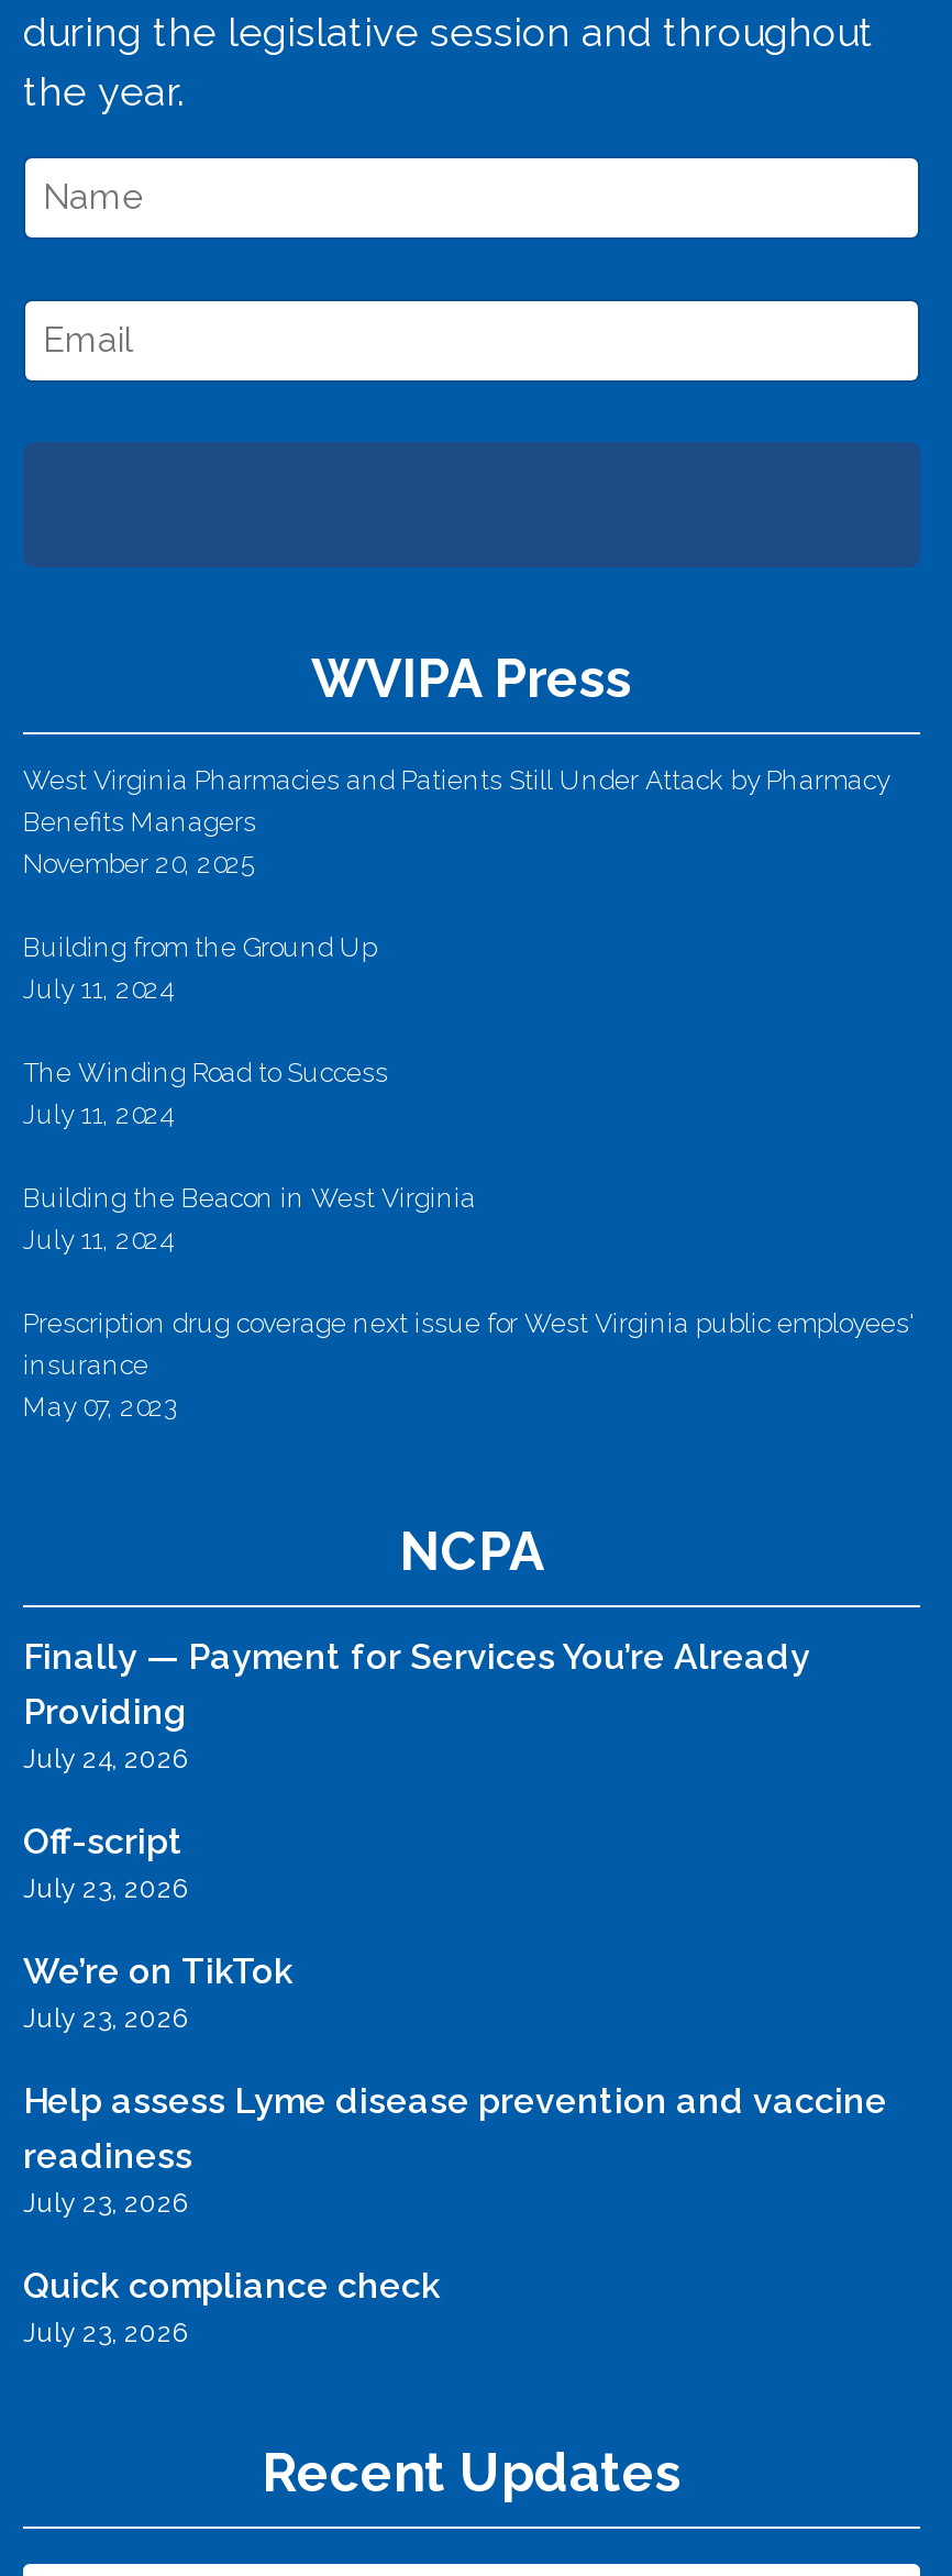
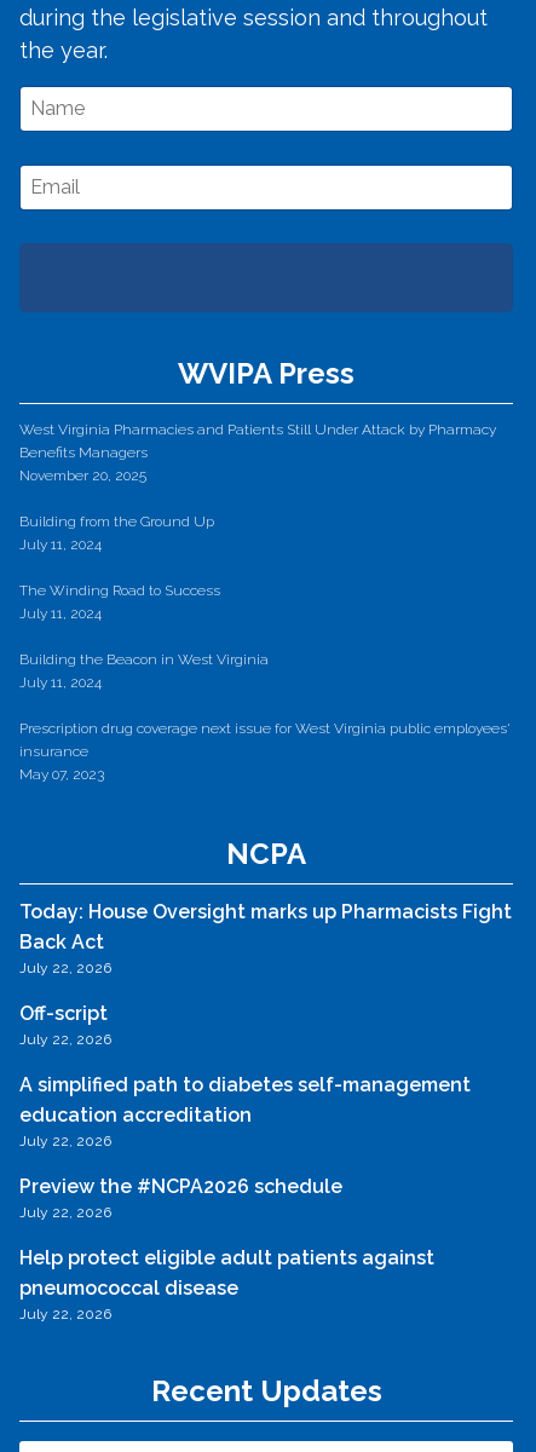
[23,1636,810,1775] Finally — Payment for Services You’re Already | Providing | July 24, 2026 -> [19,900,512,976] Today: House Oversight marks up Pharmacists Fight | Back Act | July 22, 2026
[23,1873,188,1904] July 23, 2026 -> [19,1031,111,1048] July 22, 2026
[23,1950,294,2034] We’re on TikTok | July 23, 2026 -> [19,1073,471,1149] A simplified path to diabetes self-management | education accreditation | July 22, 2026
[23,2080,887,2219] Help assess Lyme disease prevention and vaccine | readiness | July 23, 2026 -> [19,1175,342,1221] Preview the #NCPA2026 schedule | July 22, 2026
[23,2265,441,2348] Quick compliance check | July 23, 2026 -> [19,1246,434,1323] Help protect eligible adult patients against | pneumococcal disease | July 22, 2026

